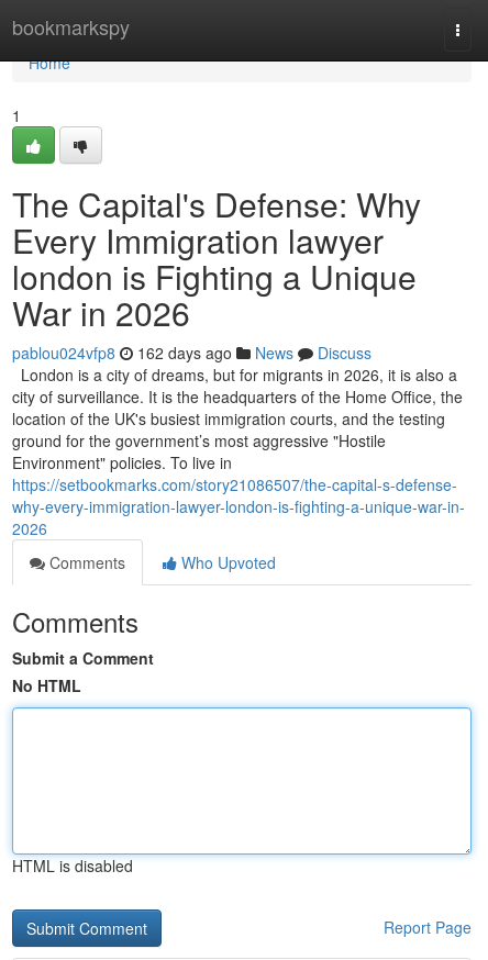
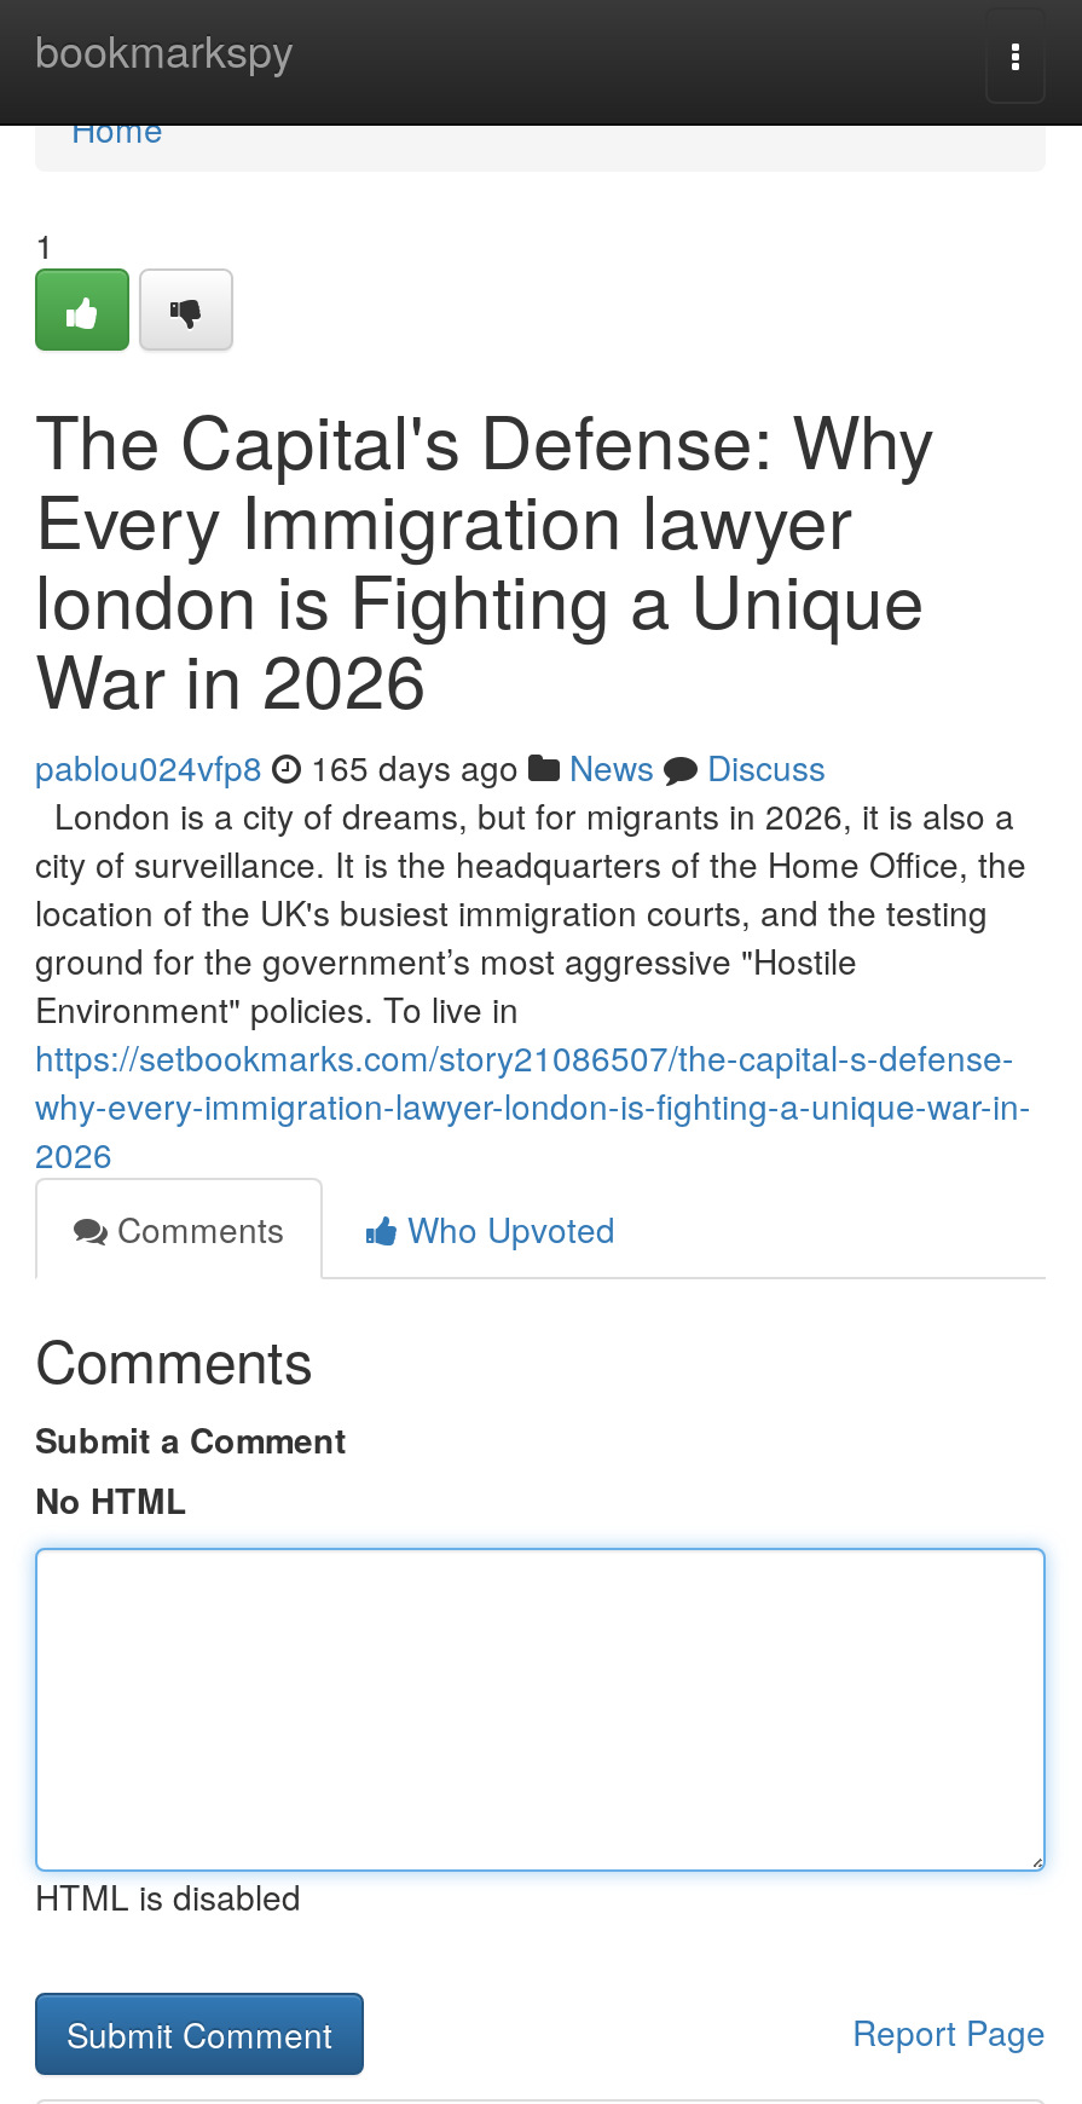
[12,342,371,364] pablou024vfp8 162 days ago News Discuss -> [35,742,826,791] pablou024vfp8 165 days ago News Discuss

